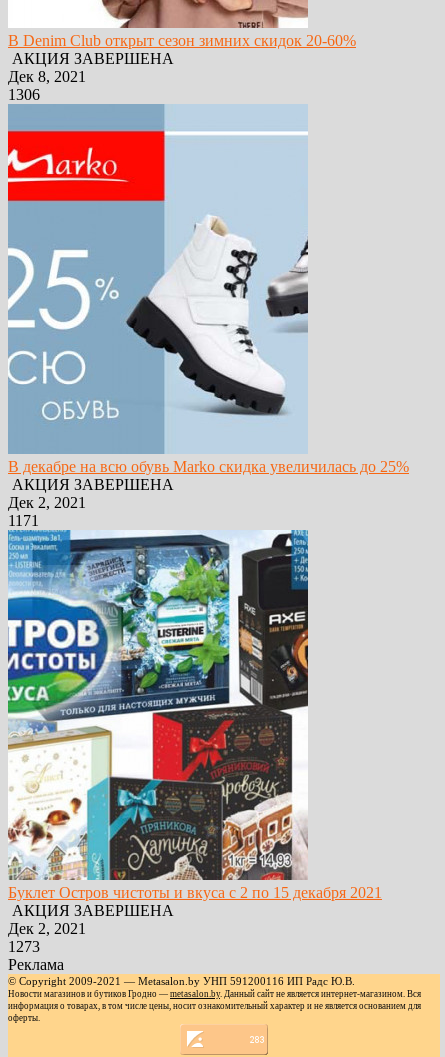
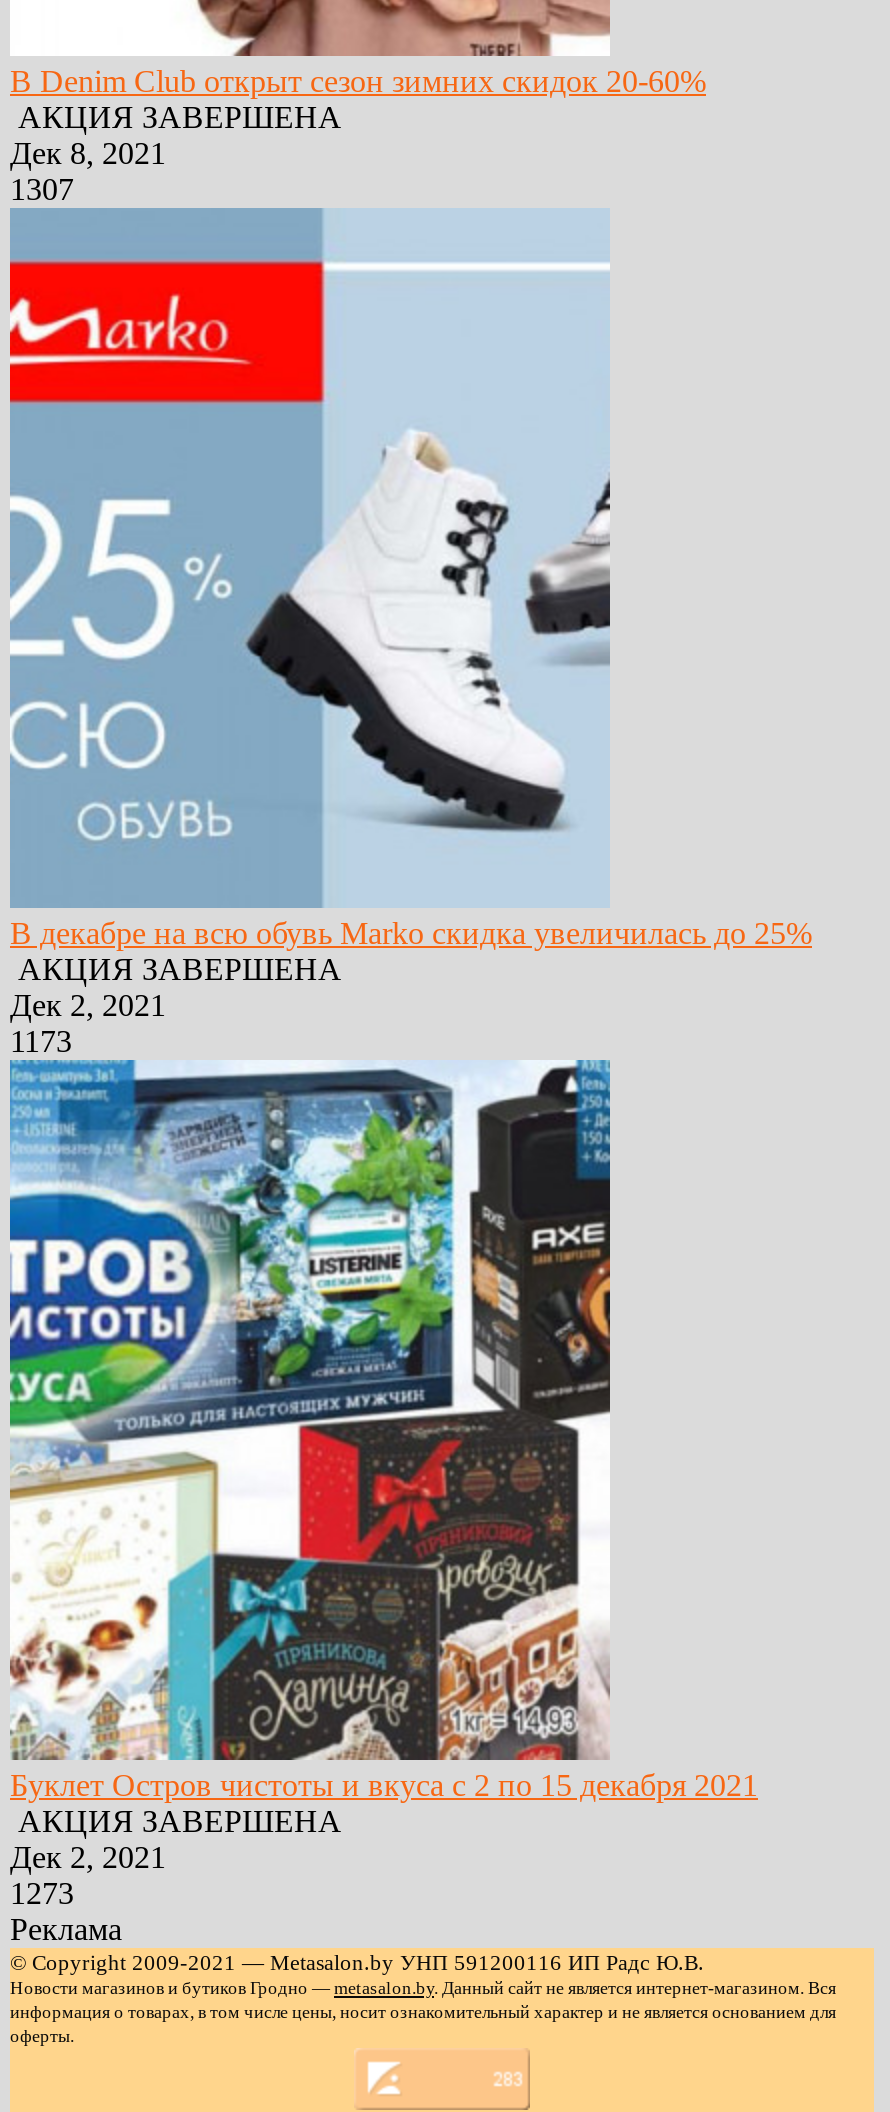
[8,86,40,103] 1306 -> [10,172,74,206] 1307
[8,512,39,529] 1171 -> [10,1024,72,1058] 1173

